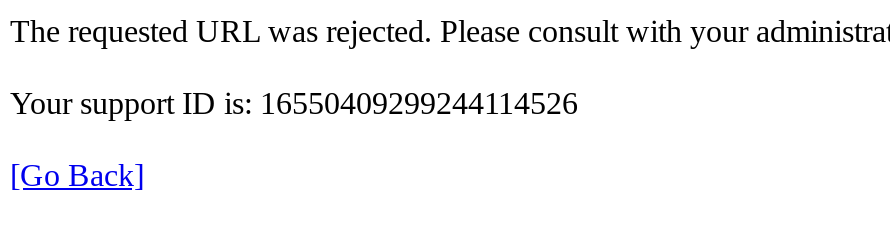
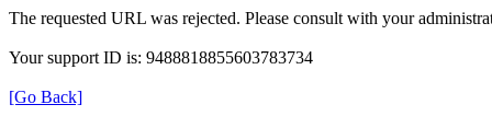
[10,86,578,120] Your support ID is: 16550409299244114526 -> [9,48,313,67] Your support ID is: 9488818855603783734

